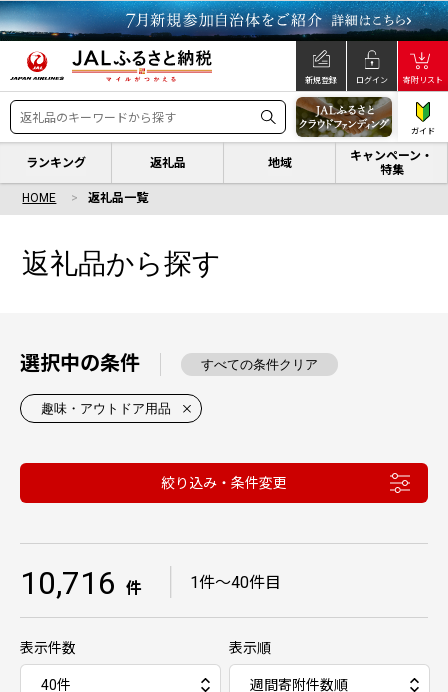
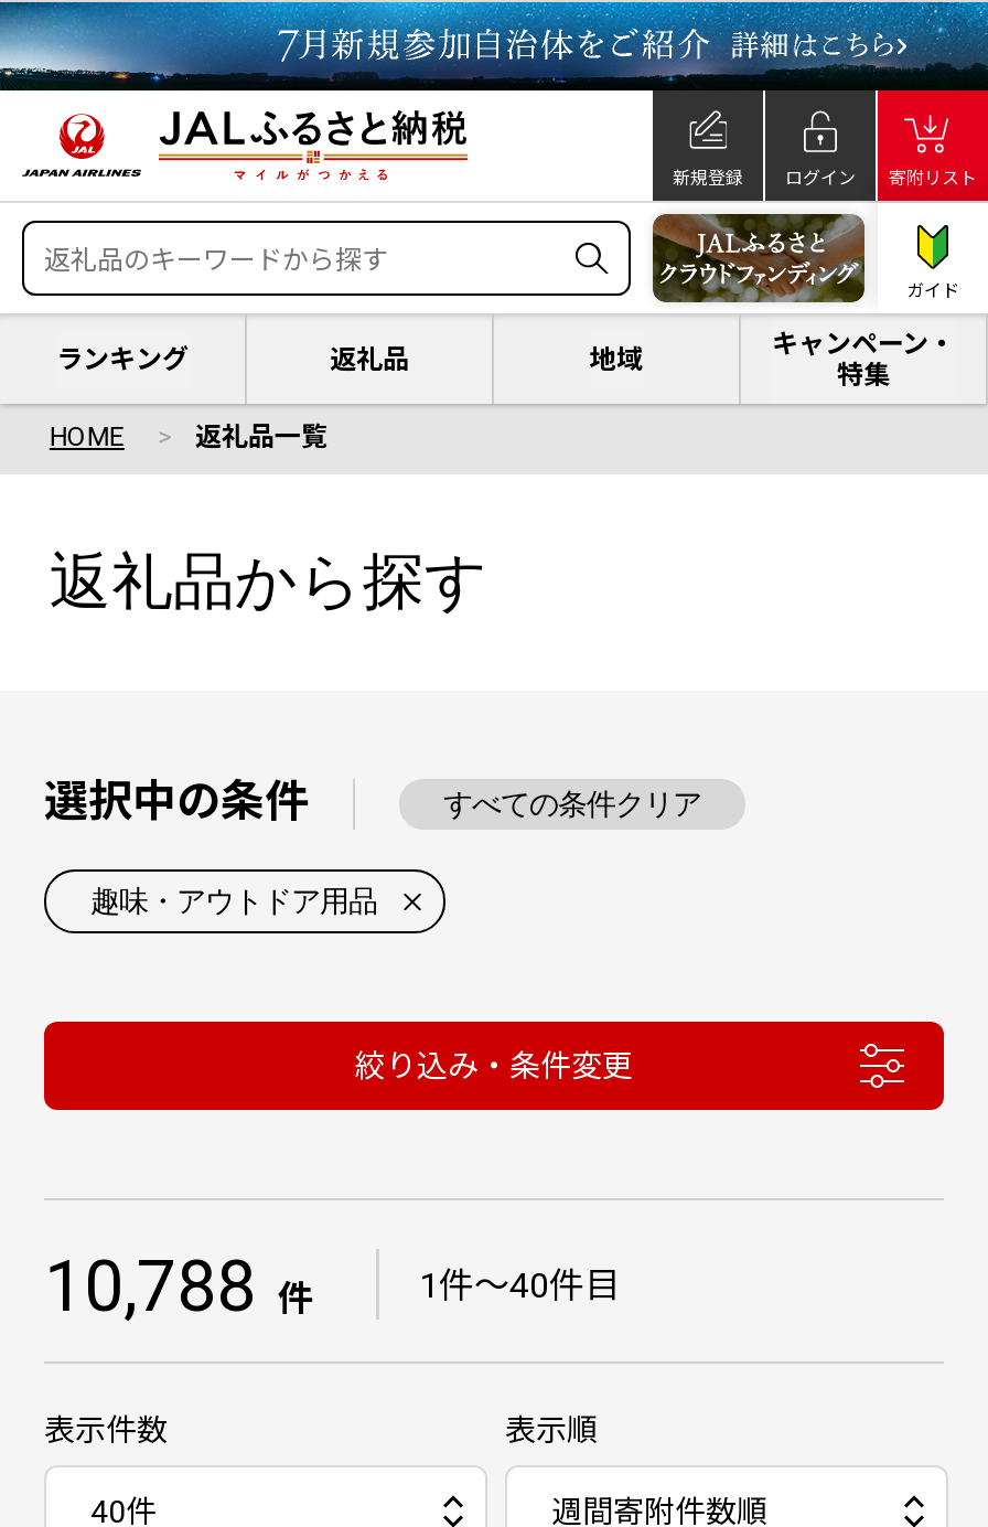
[20,564,281,602] 10,716 件 ｜ 1件〜40件目 -> [44,1245,620,1328] 10,788 件 ｜ 1件〜40件目

